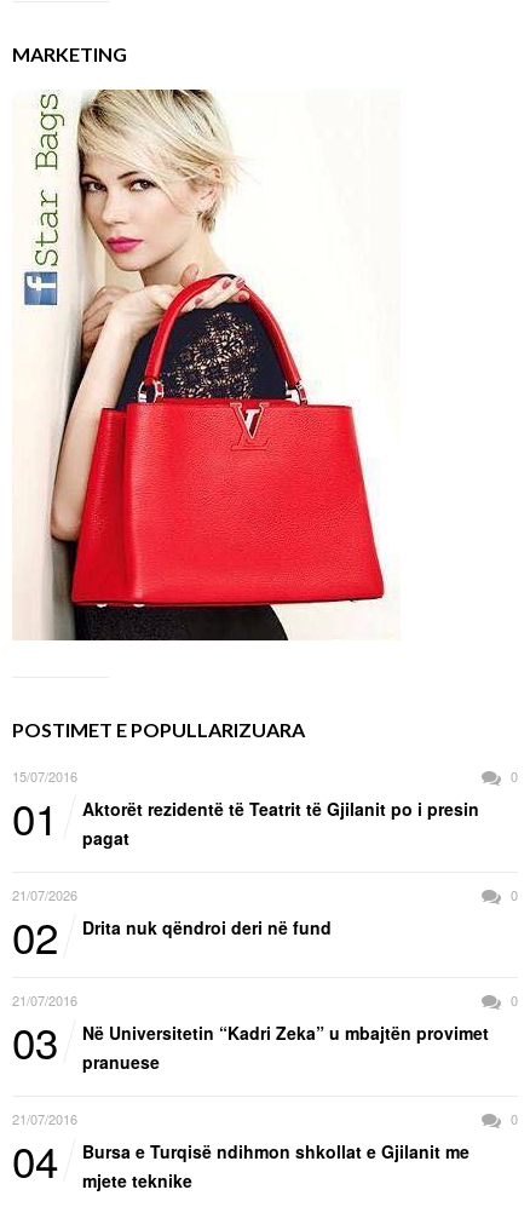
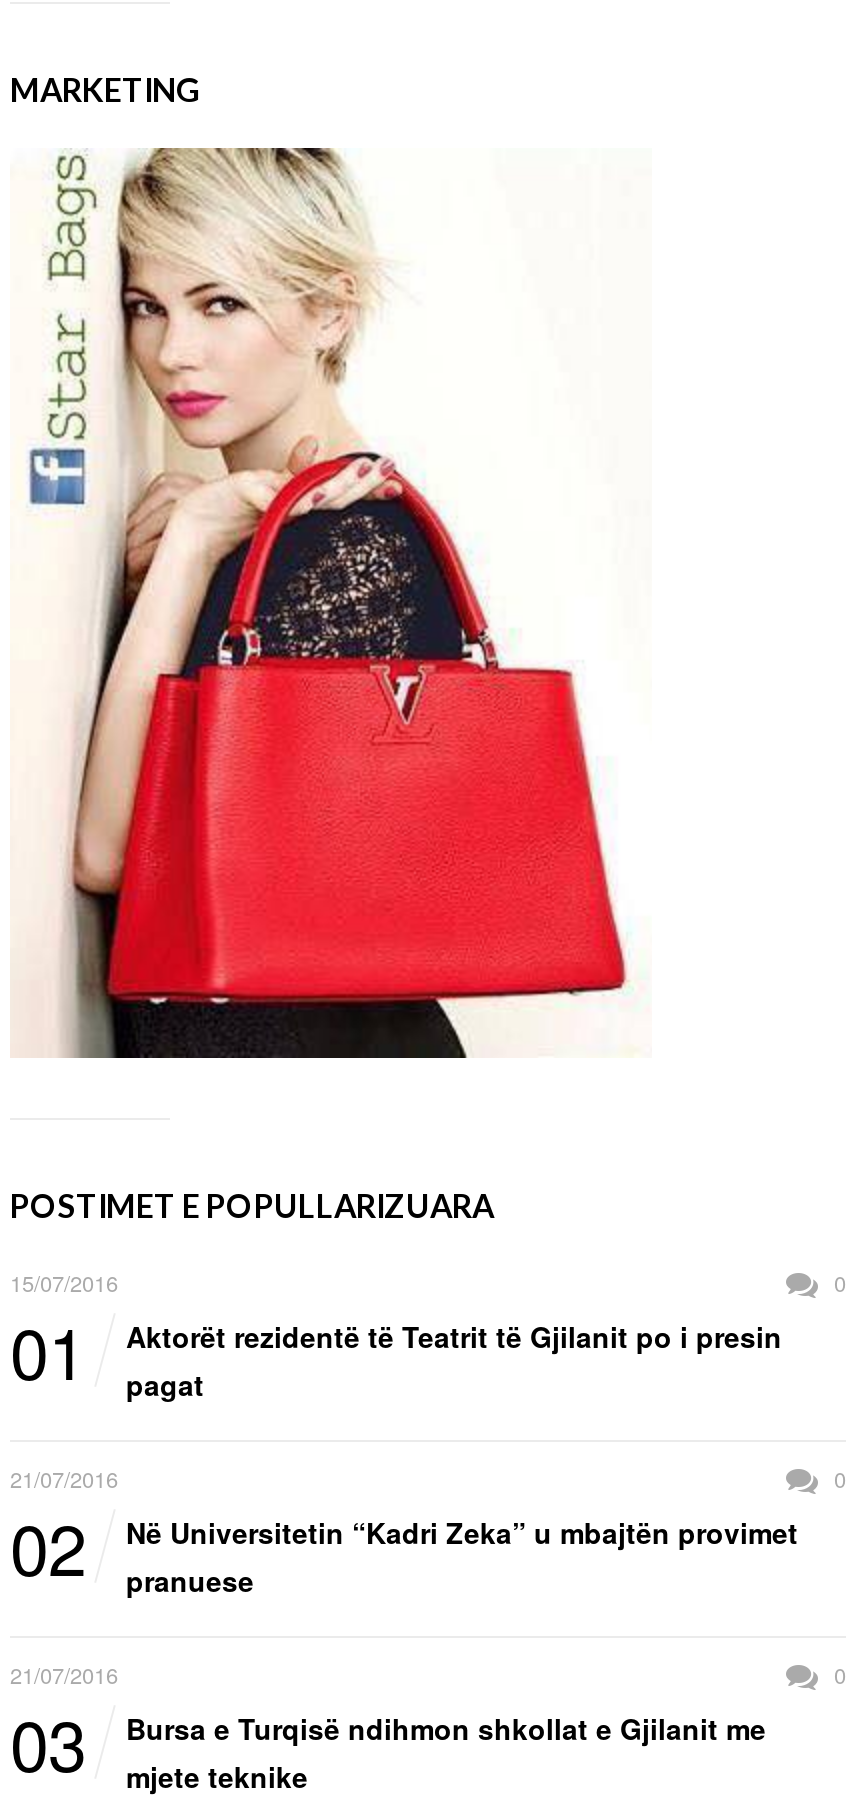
[12,885,77,904] 21/07/2026 -> [10,1462,118,1494] 21/07/2016
[12,915,518,1072] Drita nuk qëndroi deri në fund | 21/07/2016 | 0 | 03 -> none
[12,1130,469,1193] 04 Bursa e Turqisë ndihmon shkollat e Gjilanit me mjete teknike -> [10,1693,766,1797] 03 Bursa e Turqisë ndihmon shkollat e Gjilanit me mjete teknike

